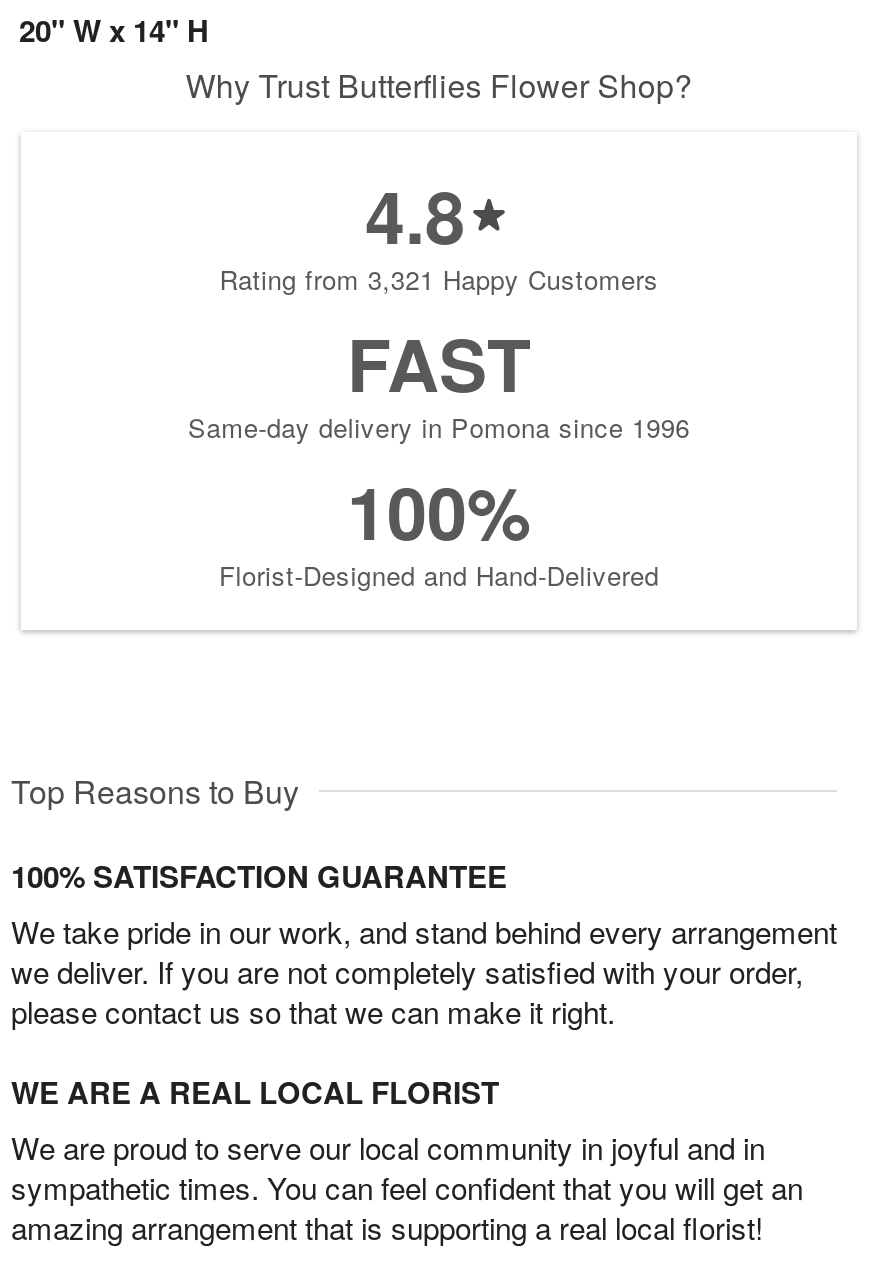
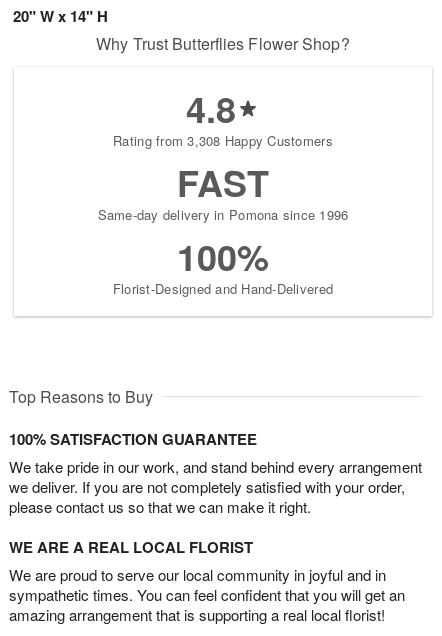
[219,261,659,299] Rating from 3,321 Happy Customers -> [113,131,333,150] Rating from 3,308 Happy Customers

